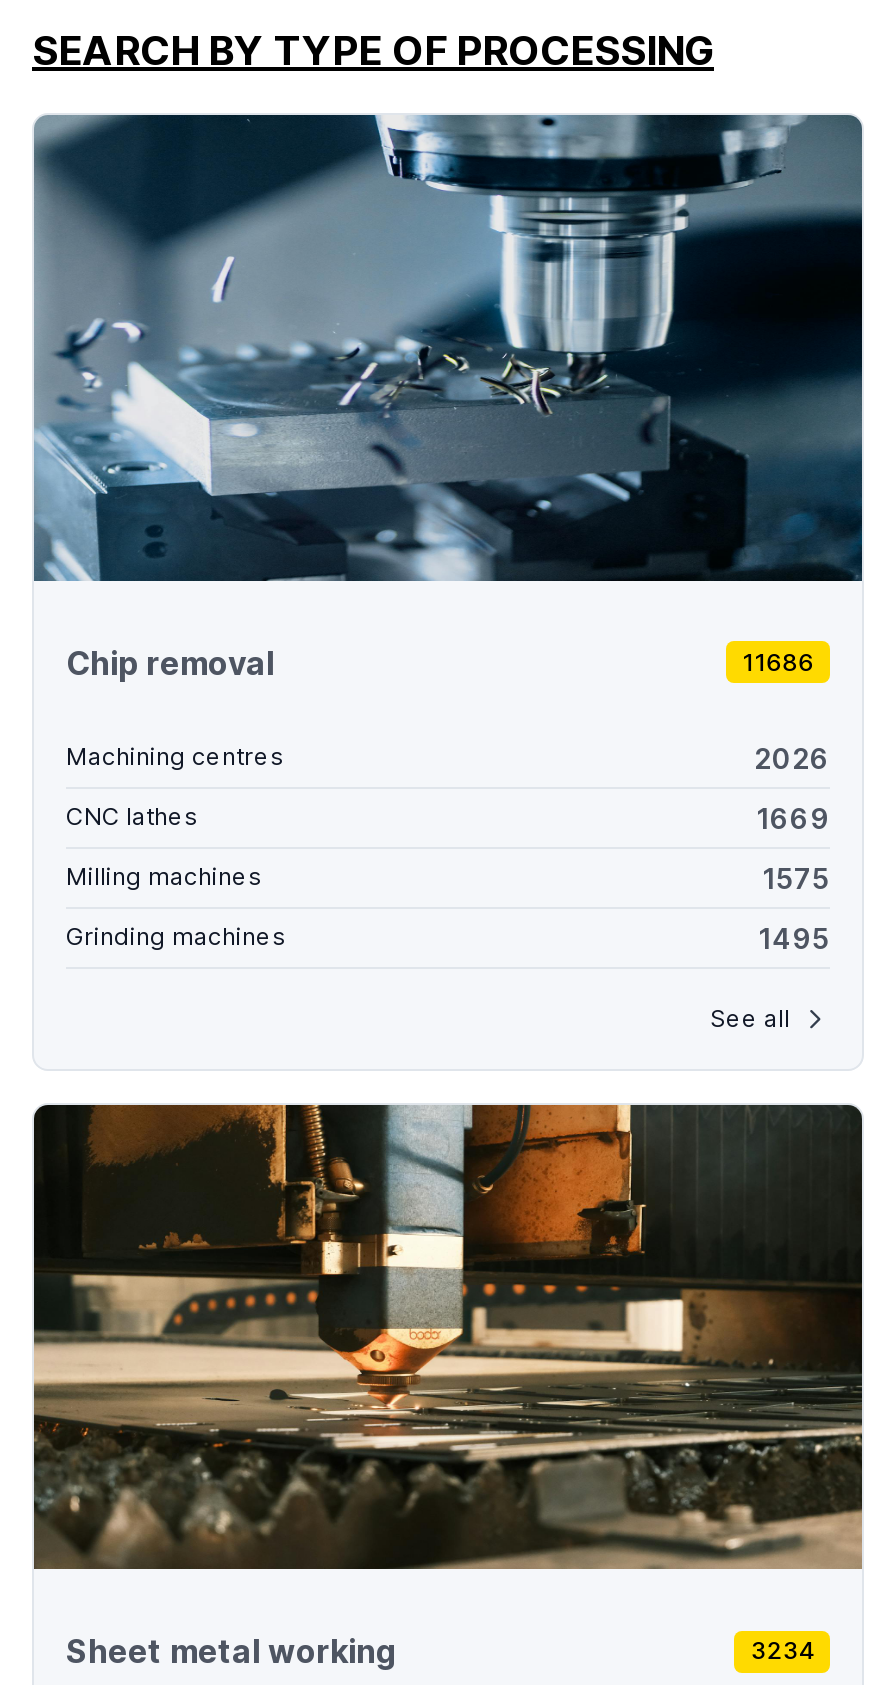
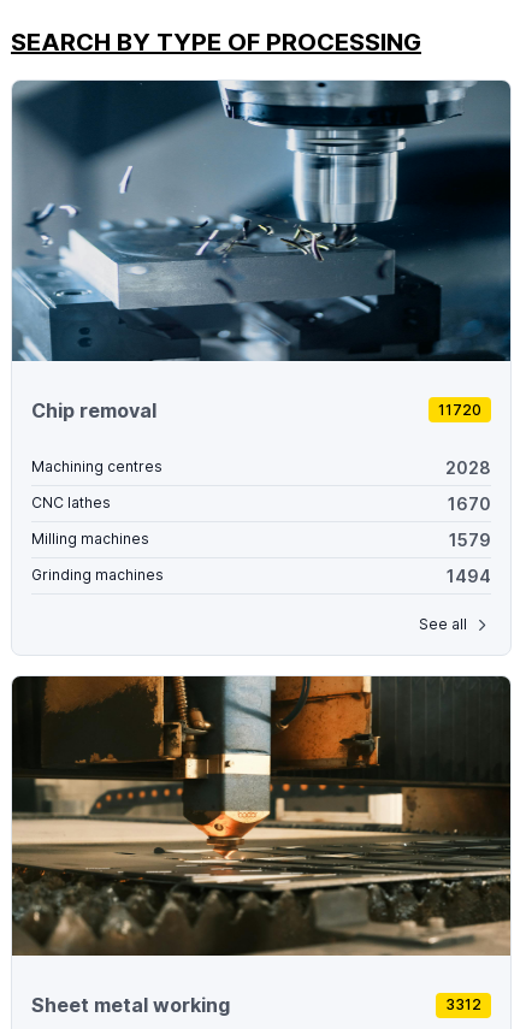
[742,646,814,676] 11686 -> [438,400,482,418] 11720
[754,740,830,774] 2026 -> [445,457,491,477] 2028
[756,800,830,834] 1669 -> [448,493,491,513] 1670
[762,860,830,894] 1575 -> [449,529,491,550] 1579
[758,920,830,954] 1495 -> [447,565,491,586] 1494
[750,1636,814,1666] 3234 -> [446,996,482,1014] 3312

